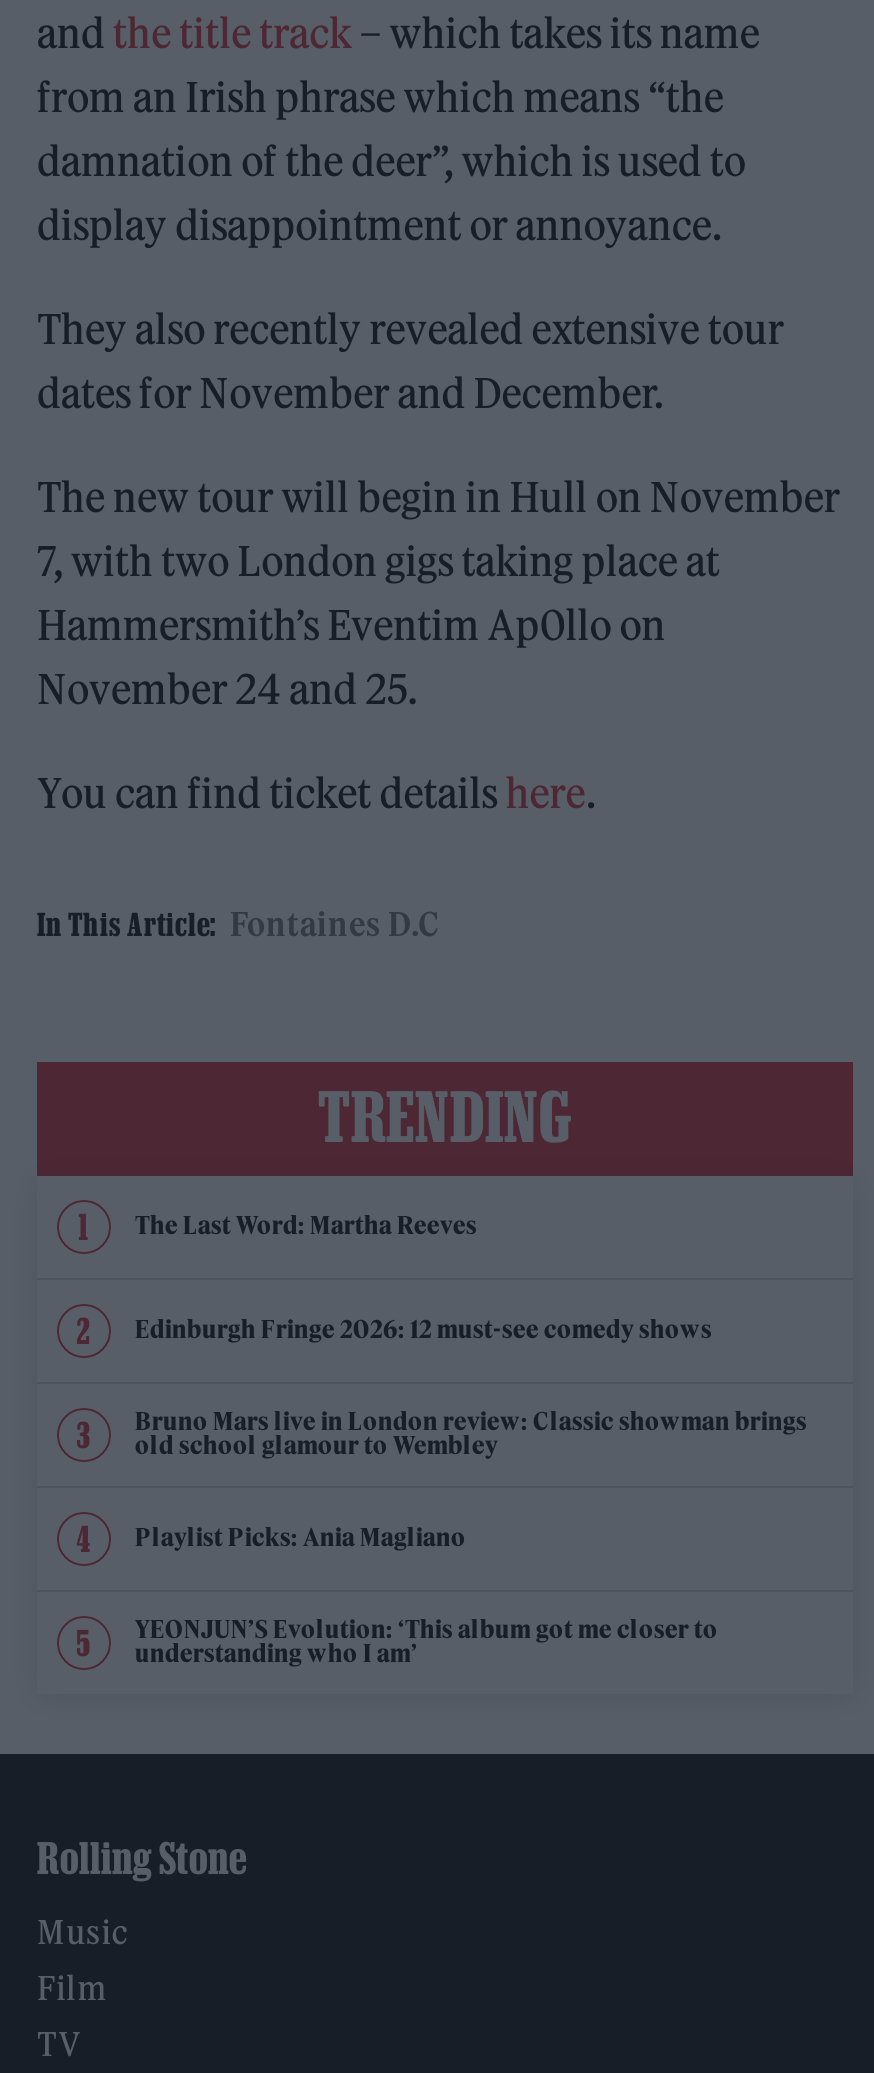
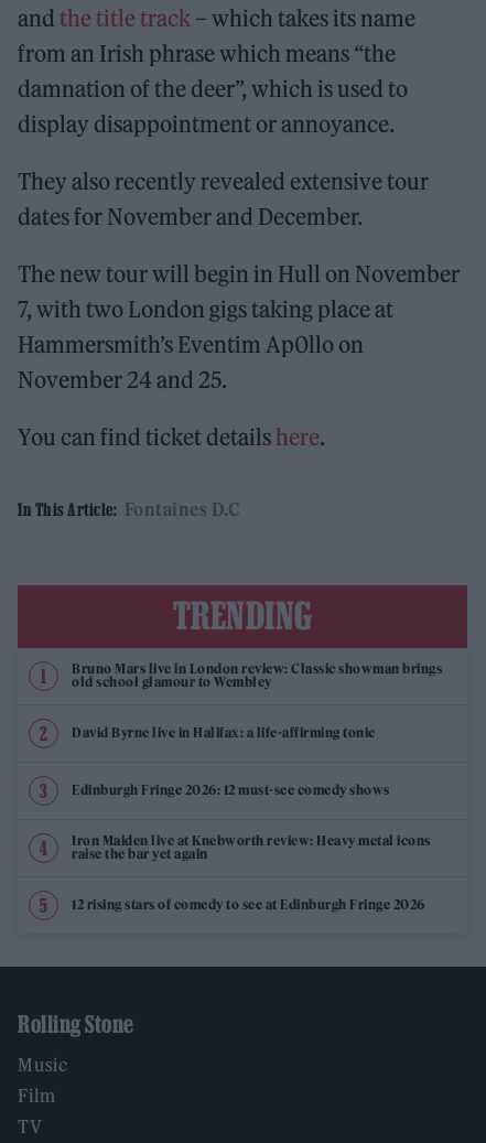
[135,1210,477,1240] The Last Word: Martha Reeves -> none
moved [135,1314,712,1344] -> [72,782,390,798]: Edinburgh Fringe 2026: 12 must-see comedy shows
moved [135,1406,807,1460] -> [72,660,442,690]: Bruno Mars live in London review: Classic showman brings | old school glamour to Wembley
[135,1522,718,1668] Playlist Picks: Ania Magliano | YEONJUN’S Evolution: ‘This album got me closer to | understanding who I am’ -> [72,724,430,913] David Byrne live in Halifax: a life-affirming tonic | Iron Maiden live at Knebworth review: Heavy metal icons | raise the bar yet again | 12 rising stars of comedy to see at Edinburgh Fringe 2026

